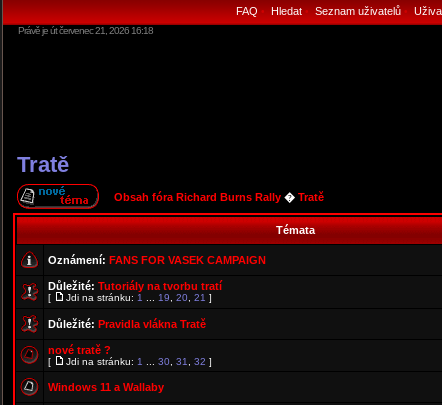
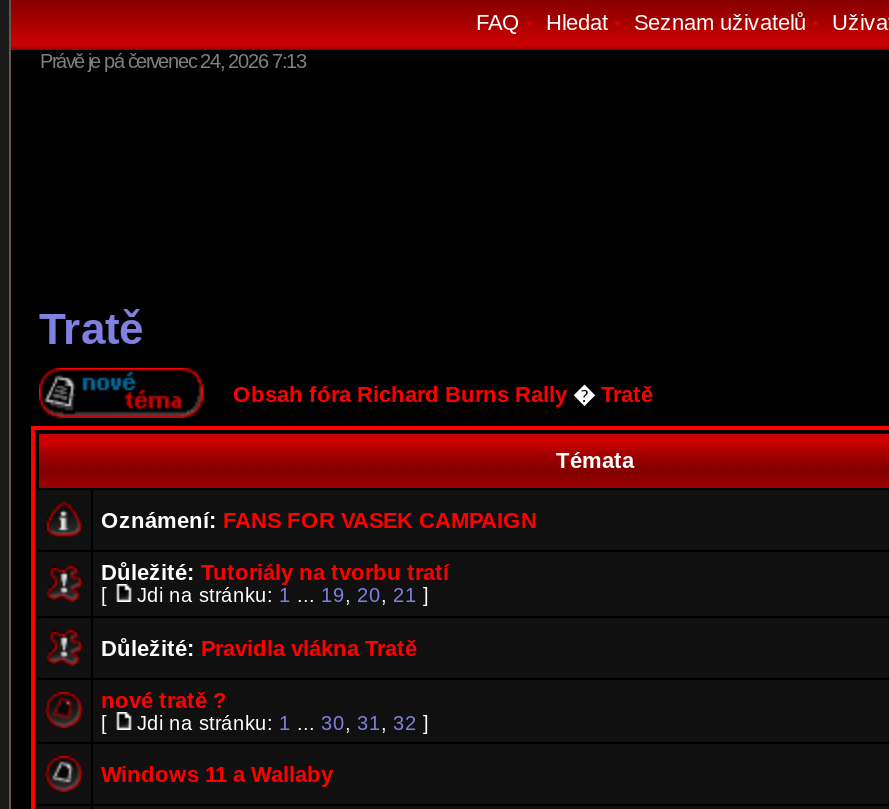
[17,25,152,36] Právě je út červenec 21, 2026 16:18 -> [40,50,306,72] Právě je pá červenec 24, 2026 7:13

